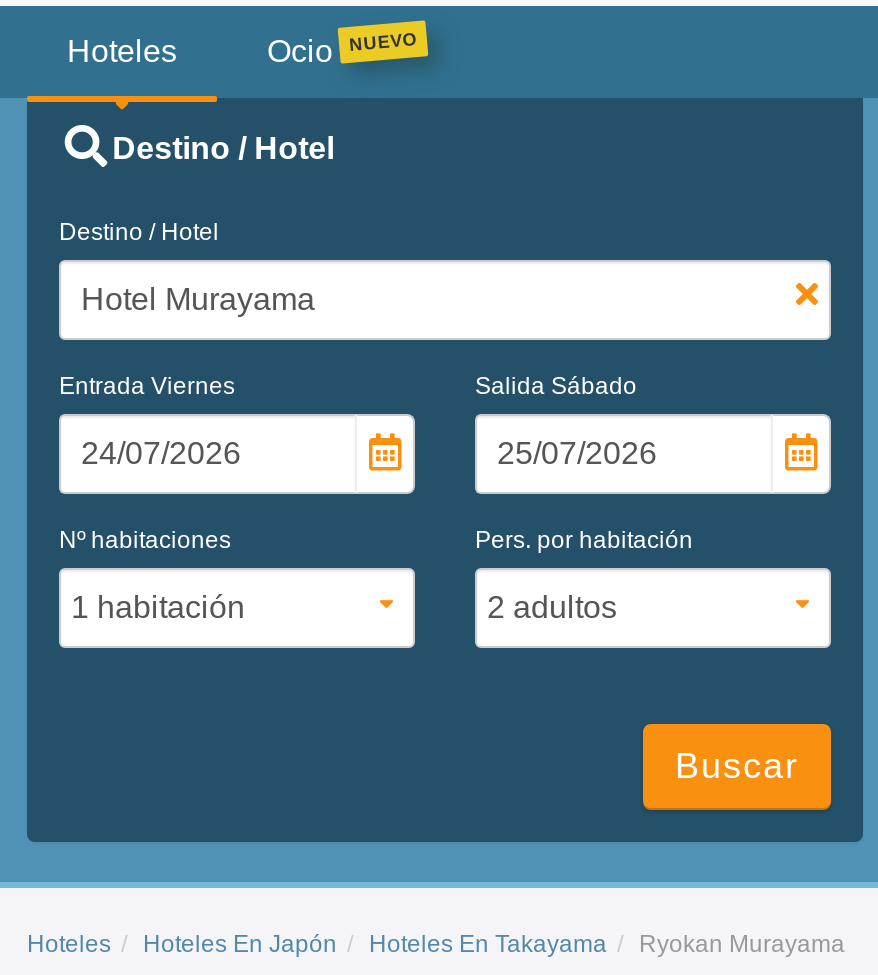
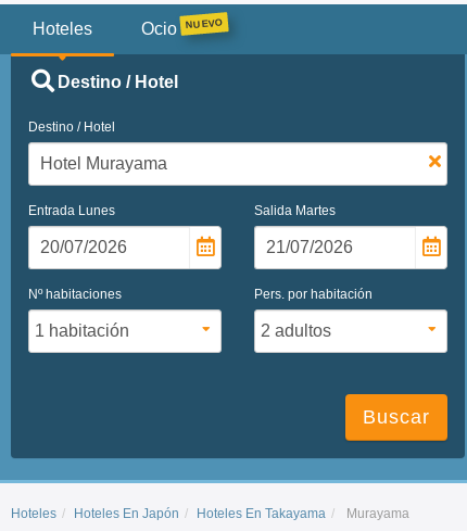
[59,371,235,399] Entrada Viernes -> [28,203,115,218] Entrada Lunes
[475,371,637,399] Salida Sábado -> [254,203,336,218] Salida Martes
[639,929,845,957] Ryokan Murayama -> [343,506,409,521] Murayama

